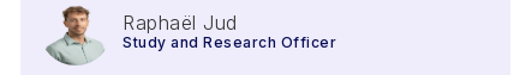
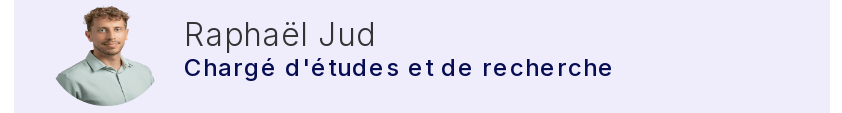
[122,33,336,51] Study and Research Officer -> [184,52,615,82] Chargé d'études et de recherche

